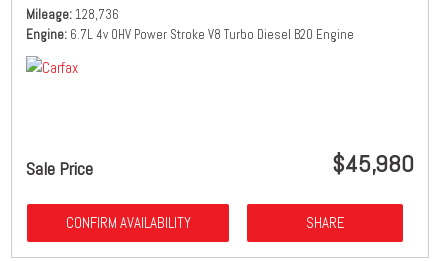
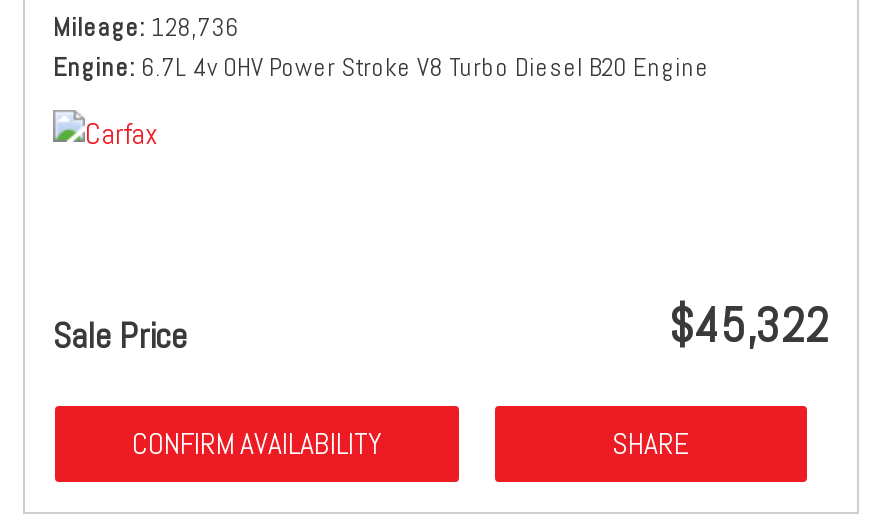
[332,148,414,179] $45,980 -> [669,294,829,356] $45,322

